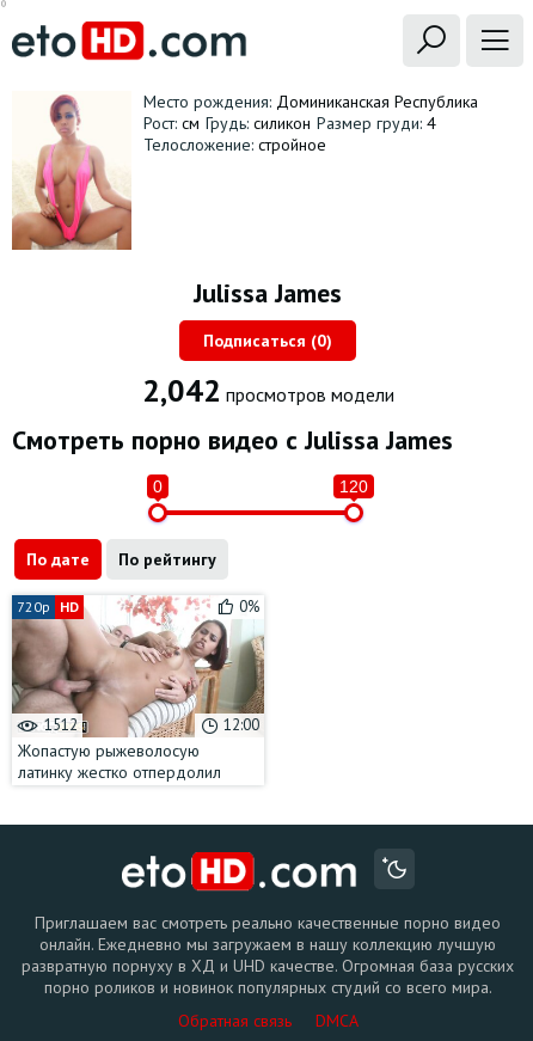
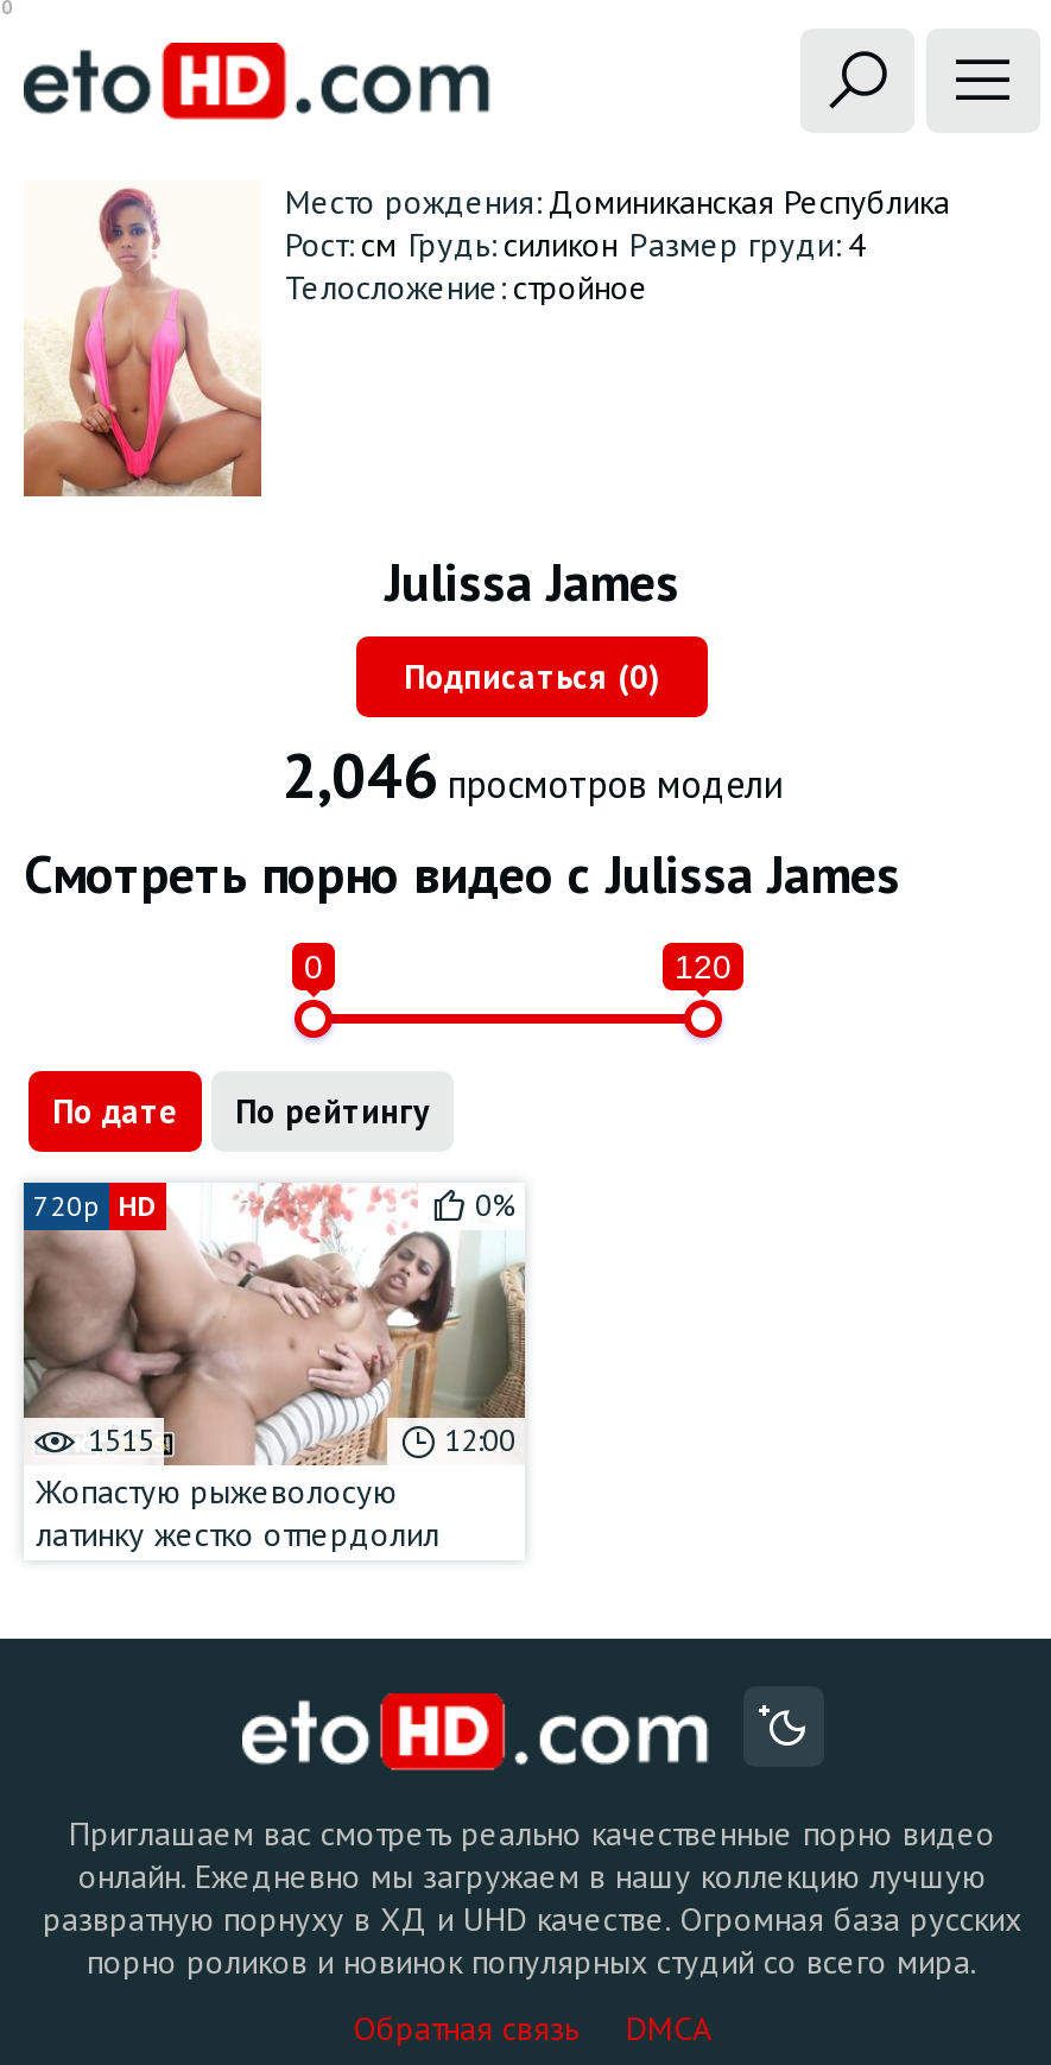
[142,371,394,410] 2,042 просмотров модели -> [281,737,783,815] 2,046 просмотров модели
[41,715,78,735] 1512 -> [81,1420,154,1461] 1515

